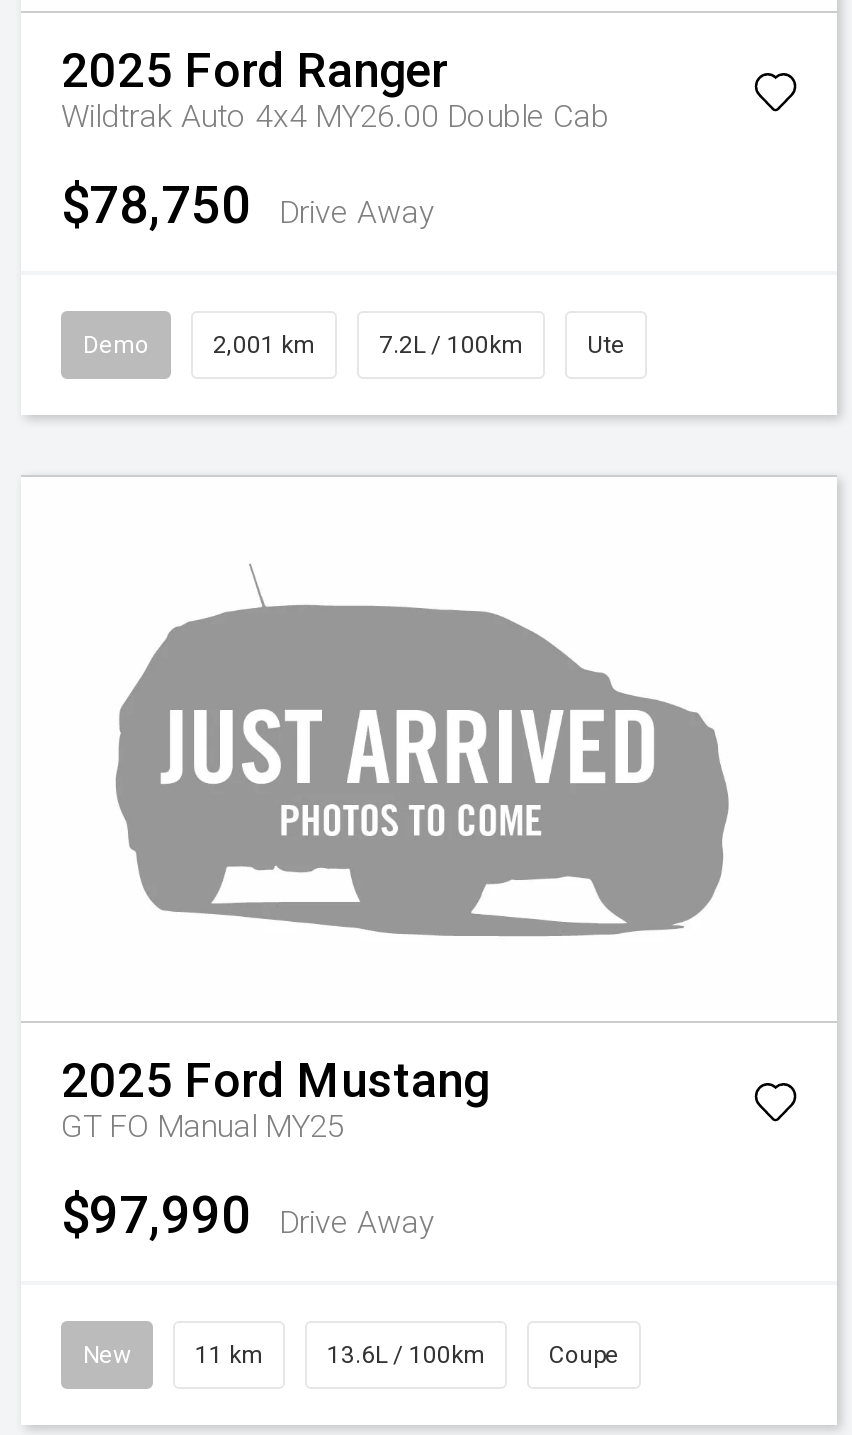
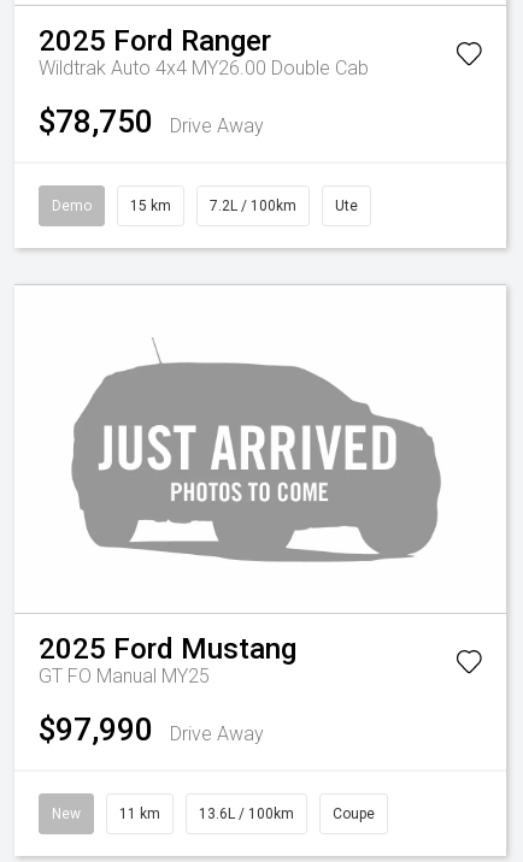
[213,331,315,359] 2,001 km -> [130,197,171,214] 15 km

